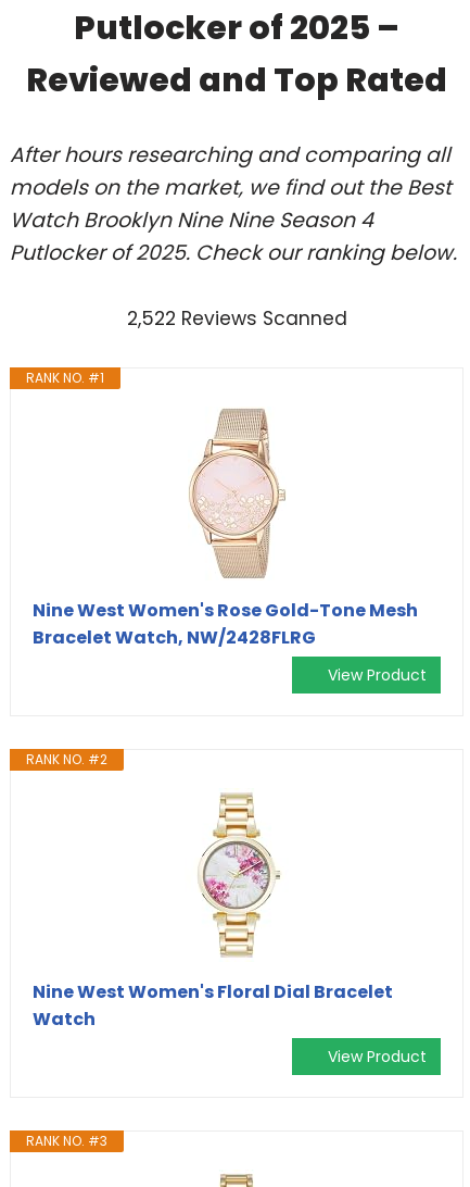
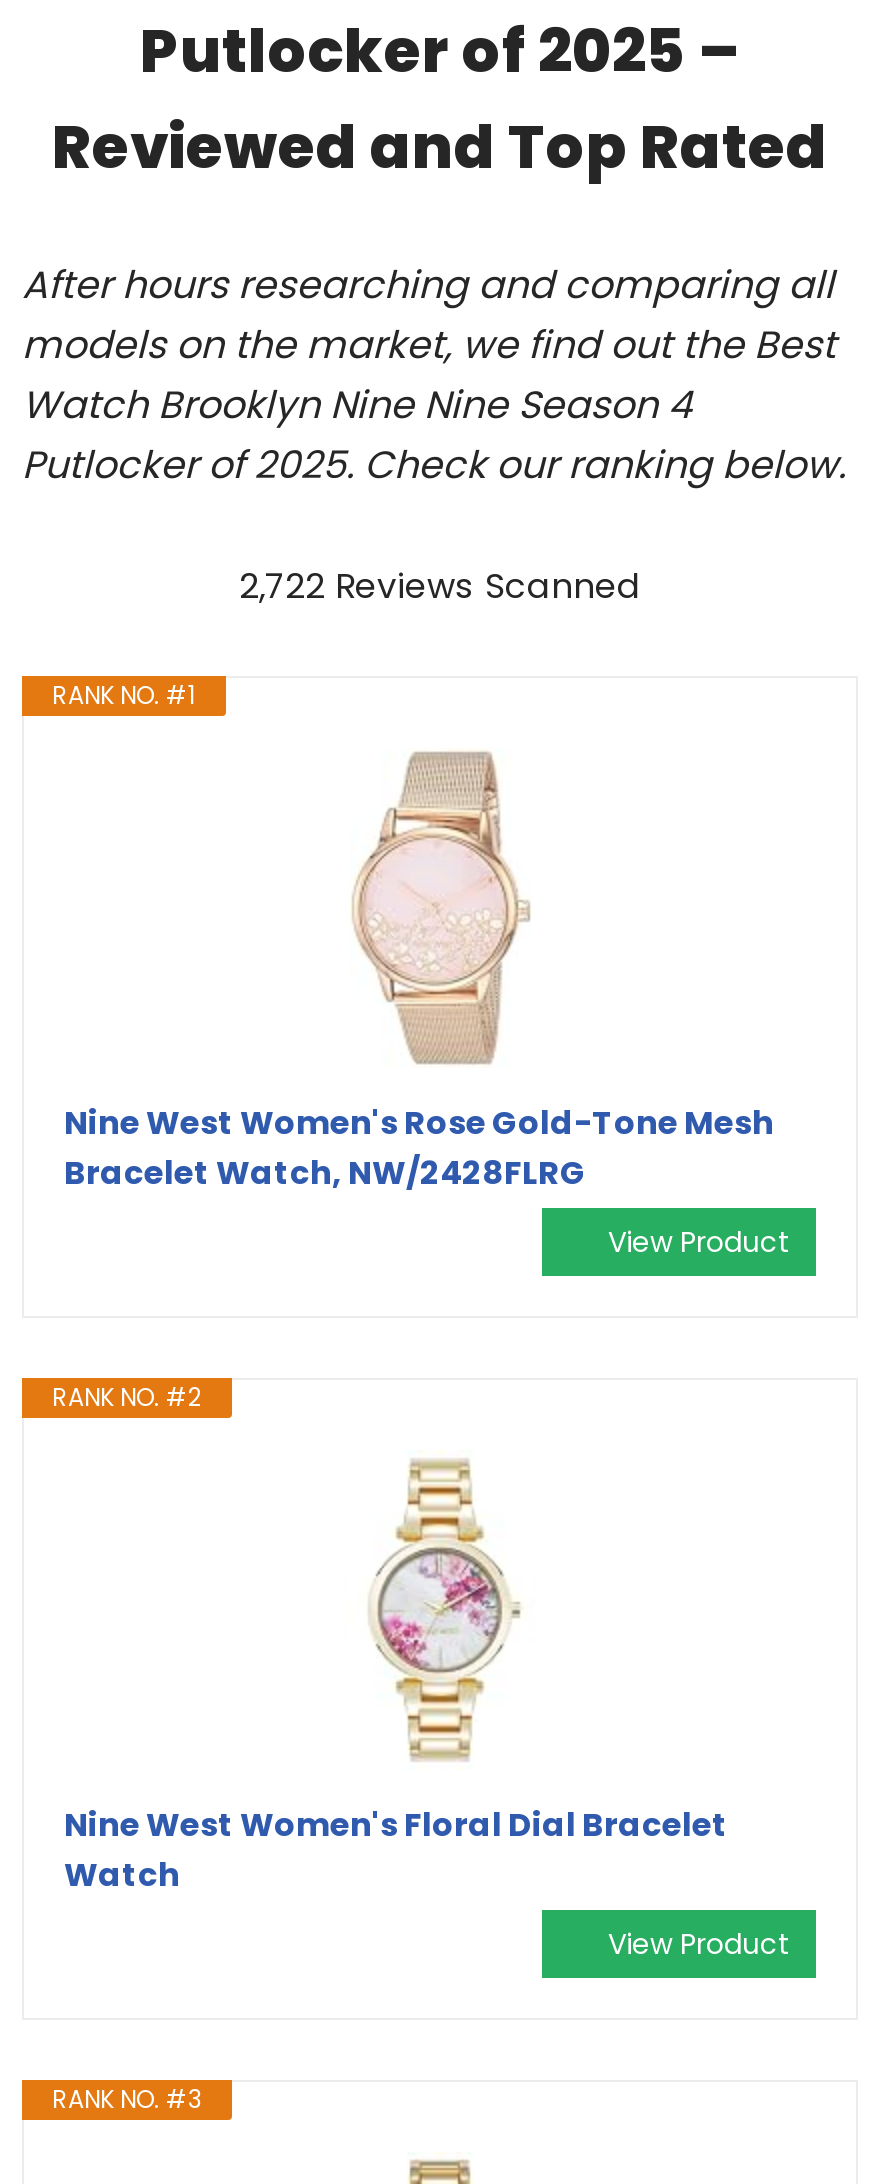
[126,305,347,331] 2,522 Reviews Scanned -> [239,562,641,610] 2,722 Reviews Scanned

